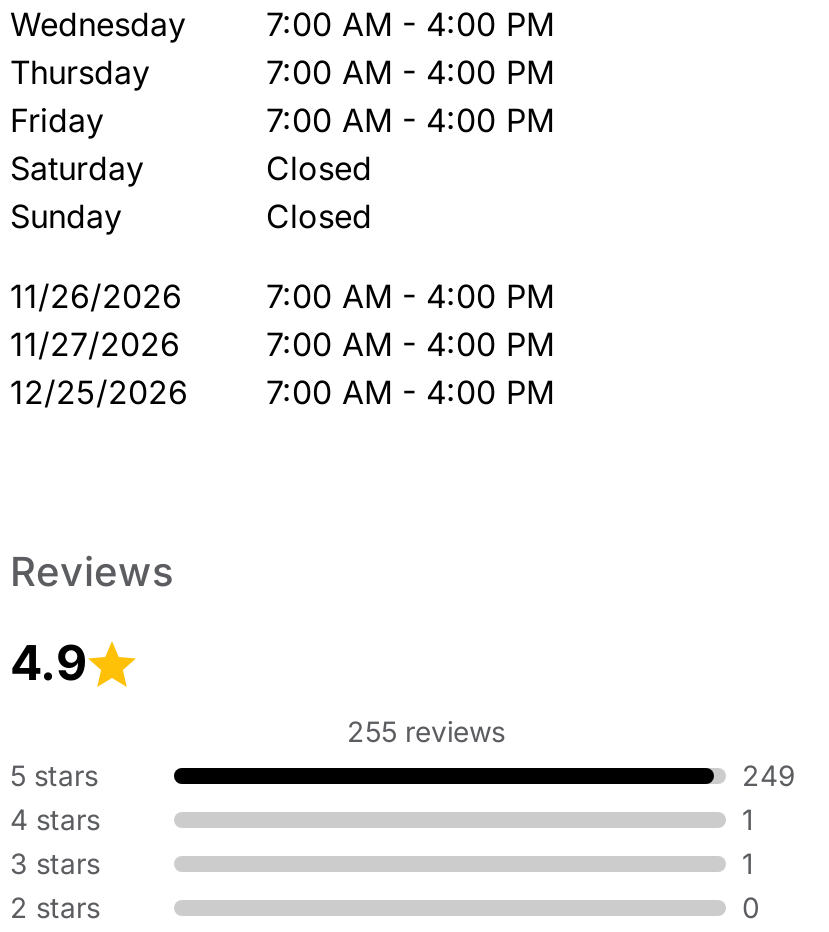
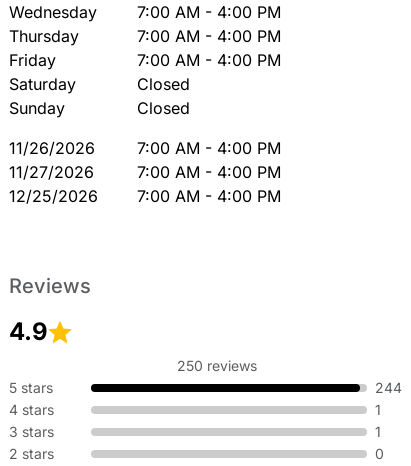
[347,714,505,748] 255 reviews -> [177,357,257,374] 250 reviews
[742,758,796,792] 249 -> [375,379,402,396] 244

